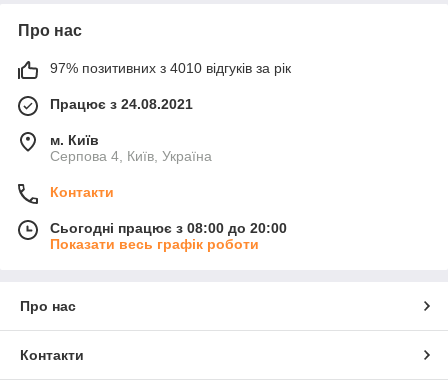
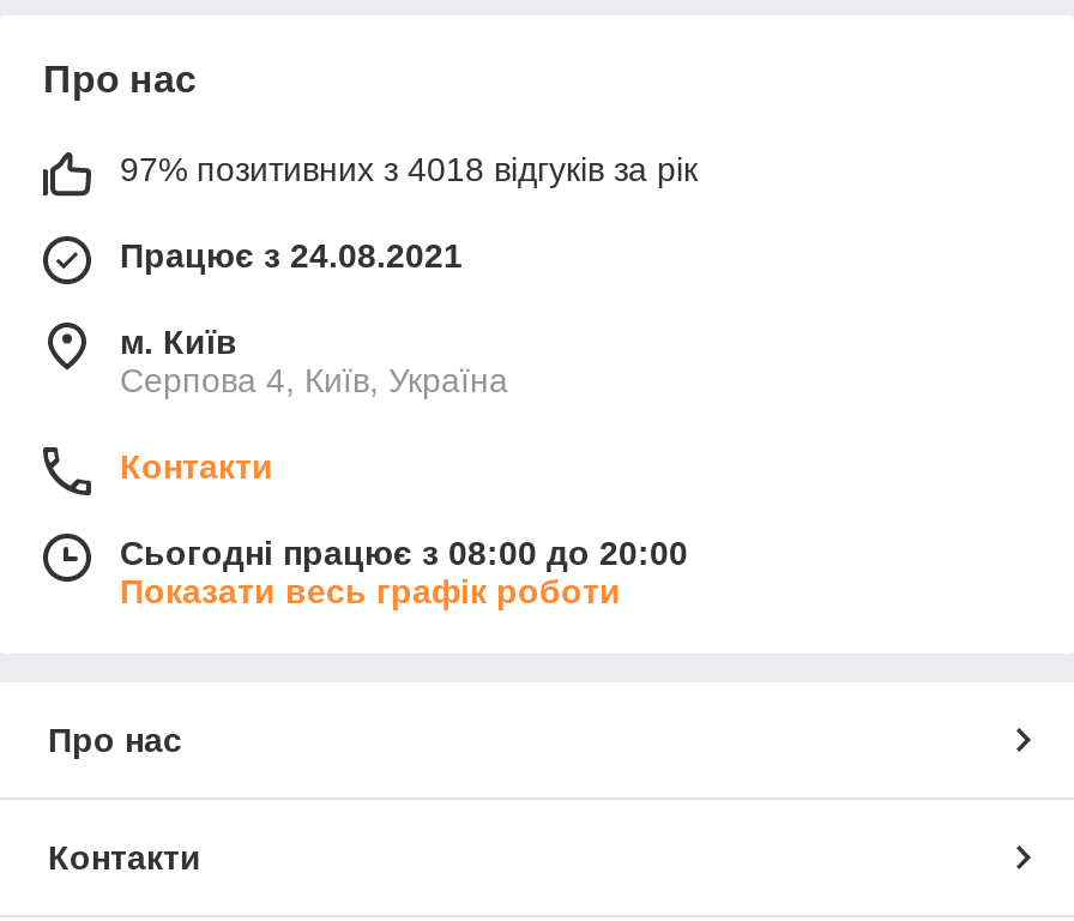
[50,60,291,76] 97% позитивних з 4010 відгуків за рік -> [120,149,698,188] 97% позитивних з 4018 відгуків за рік

